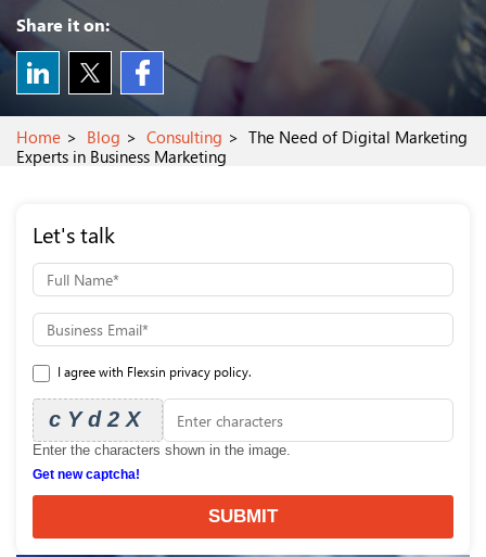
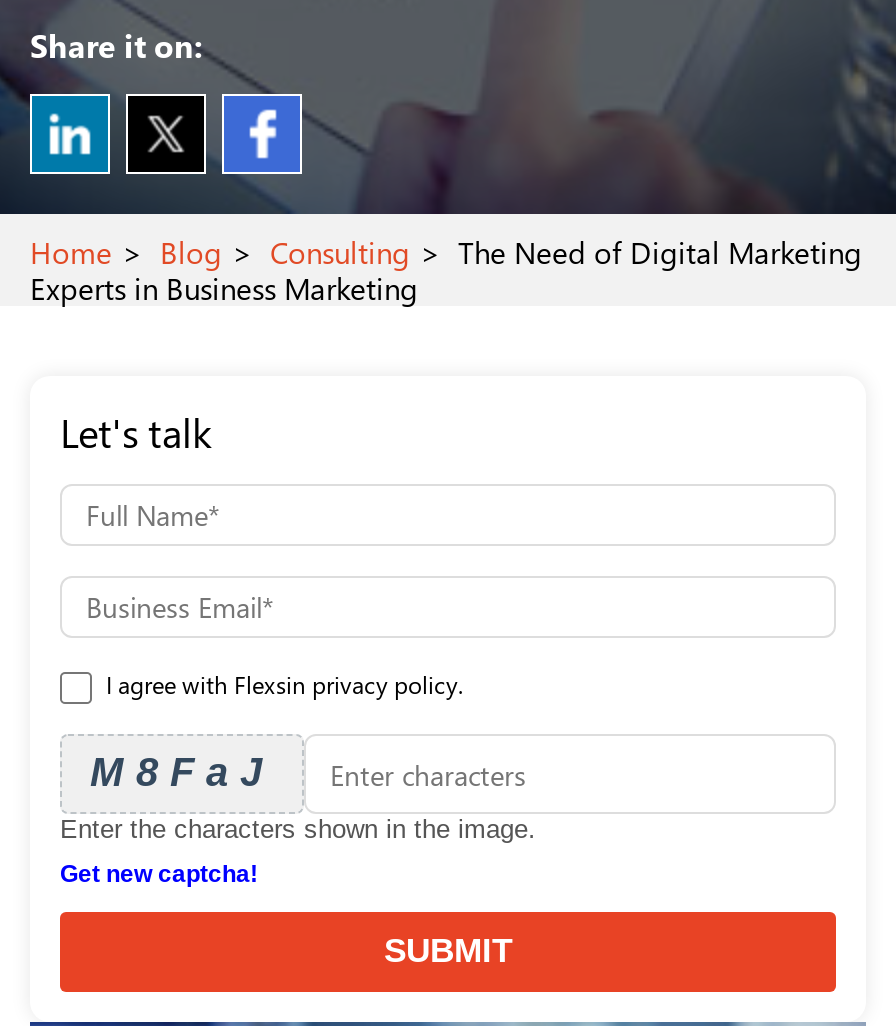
[49,407,146,431] cYd2X -> [90,750,274,794] M8FaJ

